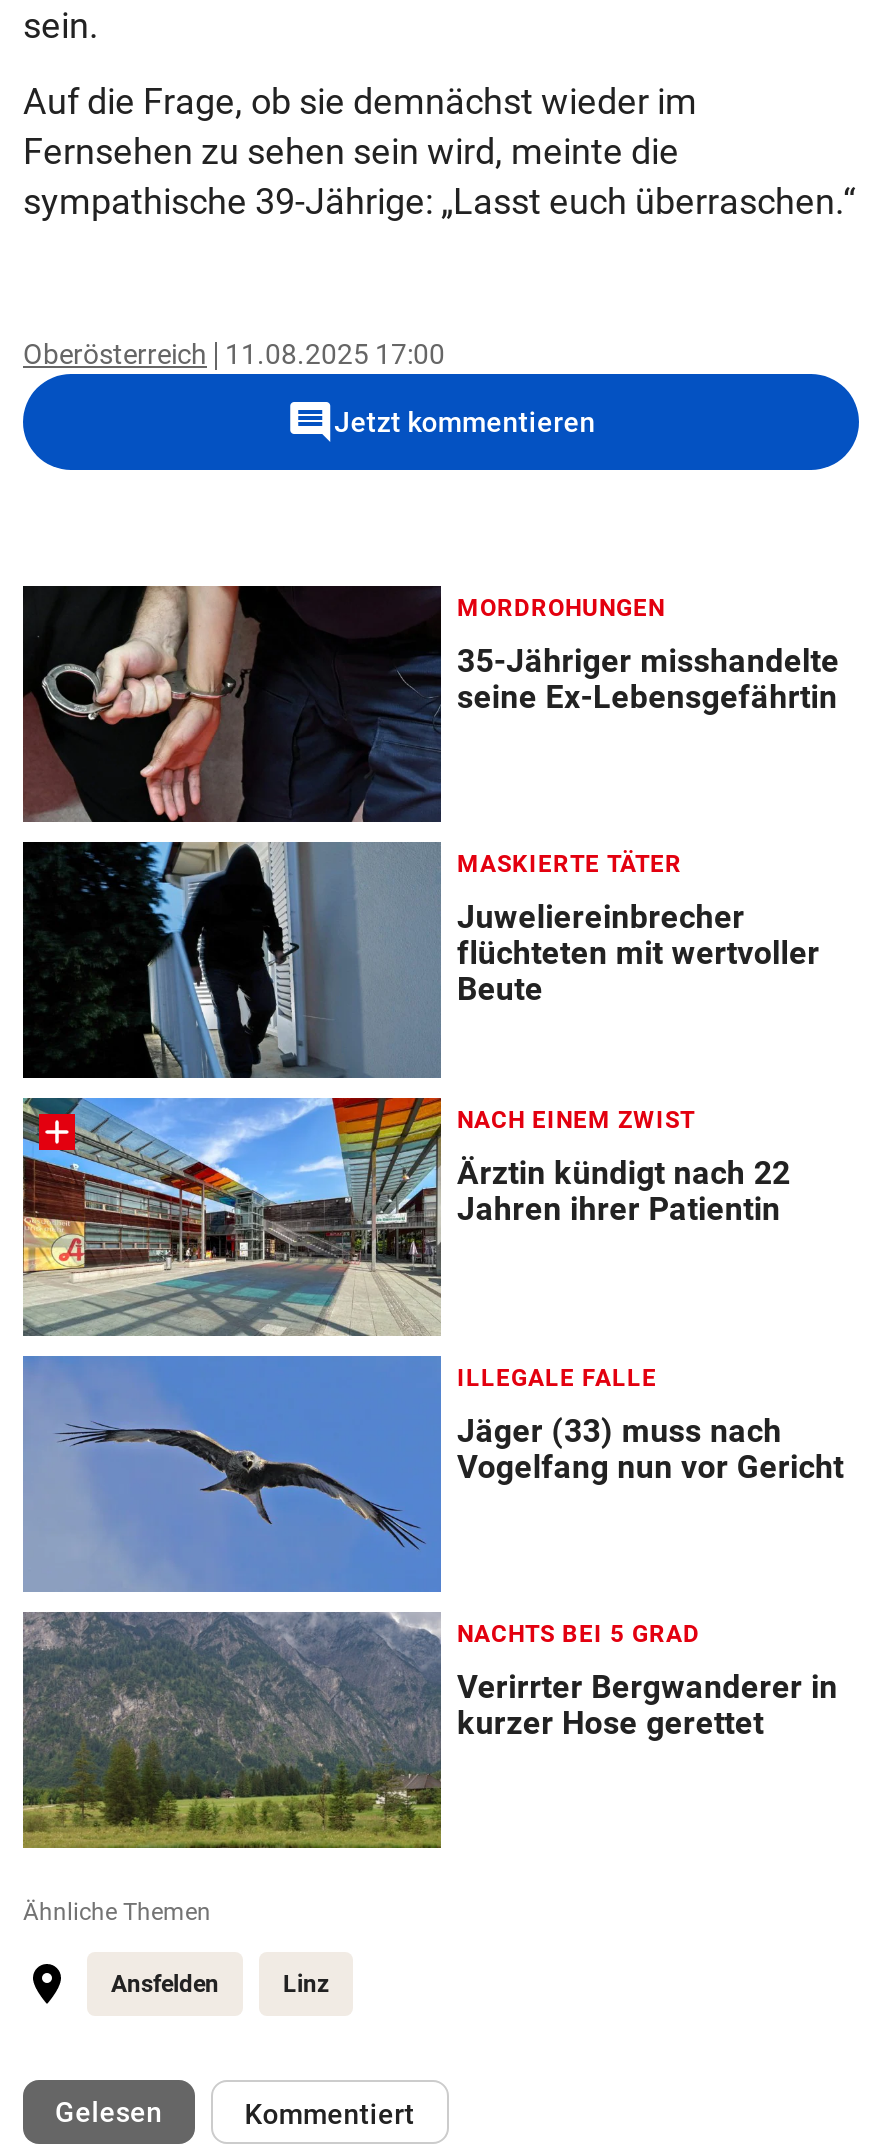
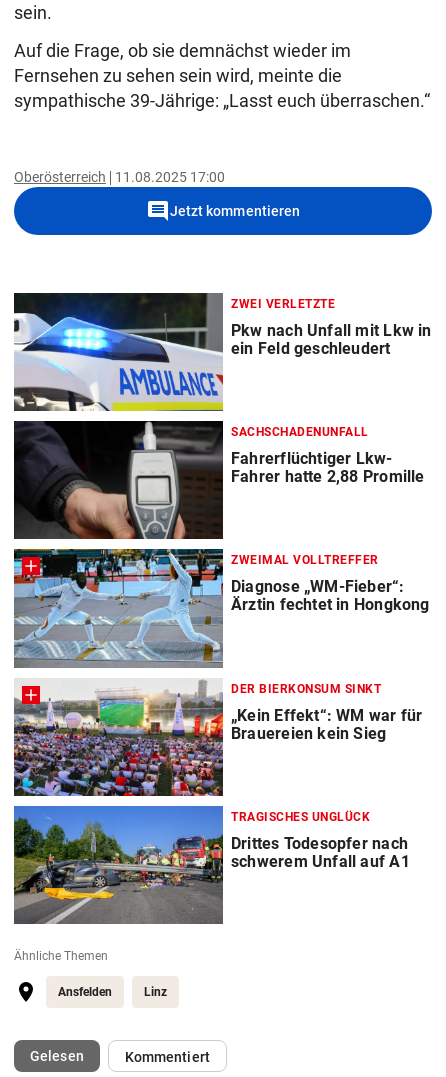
[21,584,665,824] [image] | MORDROHUNGEN -> [14,292,335,412] [image] | ZWEI VERLETZTE
[457,643,839,717] 35-Jähriger misshandelte | seine Ex-Lebensgefährtin -> [231,321,432,358] Pkw nach Unfall mit Lkw in | ein Feld geschleudert
[25,840,682,1080] [image] | MASKIERTE TÄTER -> [14,420,368,540] [image] | SACHSCHADENUNFALL
[457,899,820,1009] Juweliereinbrecher | flüchteten mit wertvoller | Beute -> [231,449,425,486] Fahrerflüchtiger Lkw- | Fahrer hatte 2,88 Promille
[21,1096,695,1336] [image] | NACH EINEM ZWIST -> [13,548,378,668] [image] | ZWEIMAL VOLLTREFFER
[457,1155,791,1229] Ärztin kündigt nach 22 | Jahren ihrer Patientin -> [231,577,430,614] Diagnose „WM-Fieber“: | Ärztin fechtet in Hongkong
[23,1354,657,1594] [image] | ILLEGALE FALLE -> [13,678,381,797] [image] | DER BIERKONSUM SINKT
[457,1411,844,1485] Jäger (33) muss nach | Vogelfang nun vor Gericht -> [231,706,422,743] „Kein Effekt“: WM war für | Brauereien kein Sieg
[23,1610,700,1848] [image] | NACHTS BEI 5 GRAD -> [14,805,370,924] [image] | TRAGISCHES UNGLÜCK
[457,1667,838,1741] Verirrter Bergwanderer in | kurzer Hose gerettet -> [231,834,410,871] Drittes Todesopfer nach | schwerem Unfall auf A1

